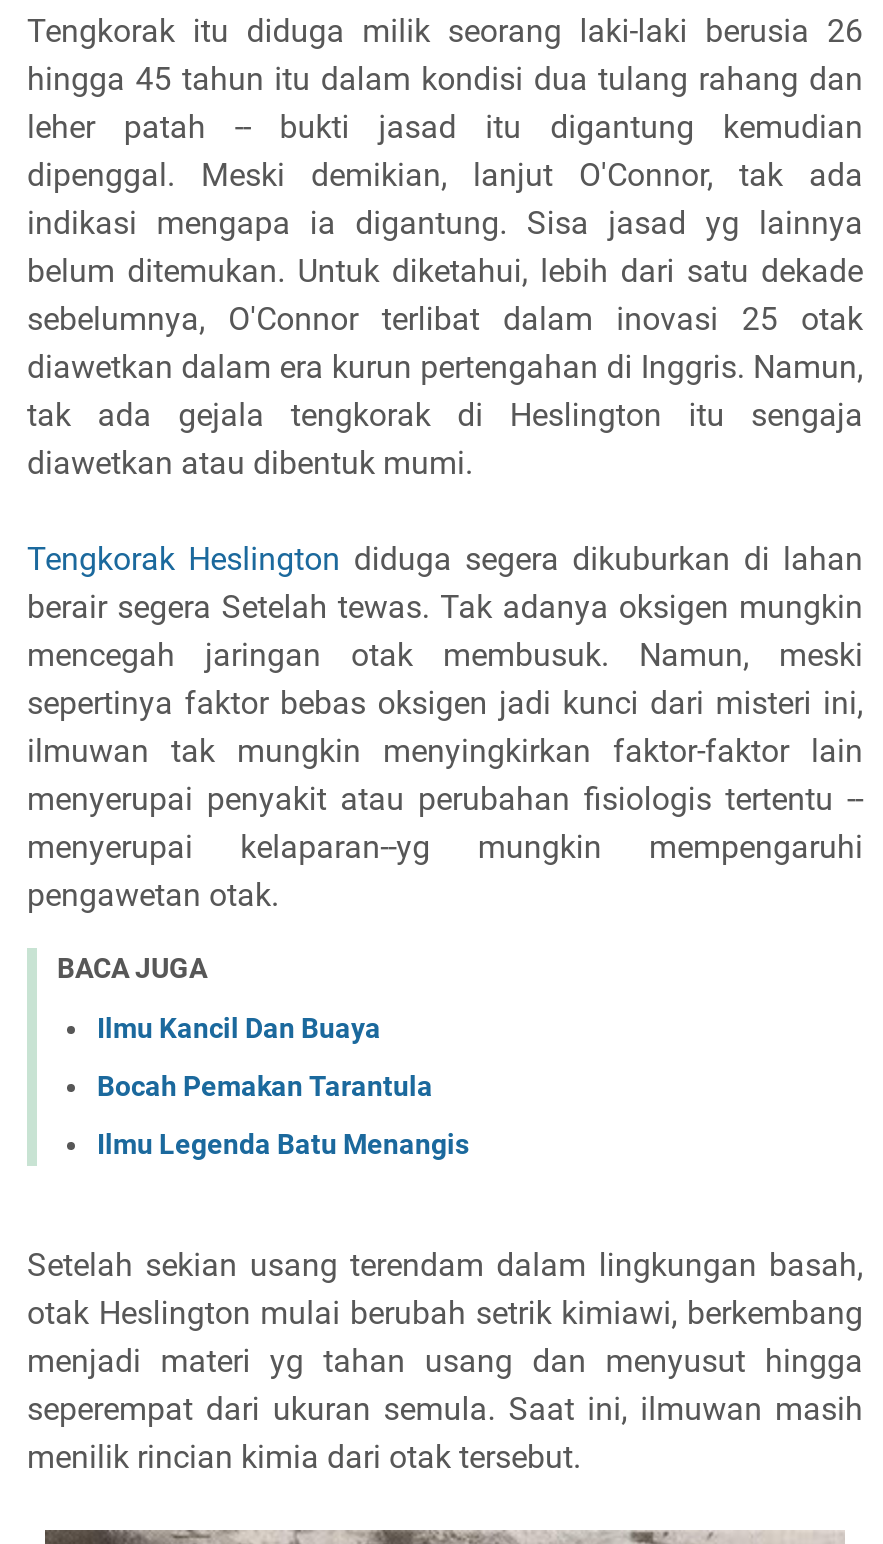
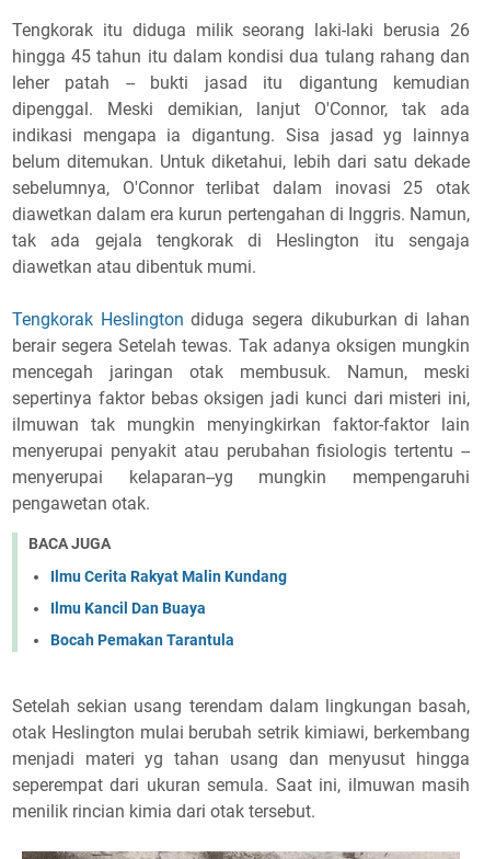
none -> [50,568,287,585] Ilmu Cerita Rakyat Malin Kundang
moved [97,1012,433,1102] -> [50,600,234,649]: Ilmu Kancil Dan Buaya | Bocah Pemakan Tarantula
[97,1128,469,1160] Ilmu Legenda Batu Menangis -> none

